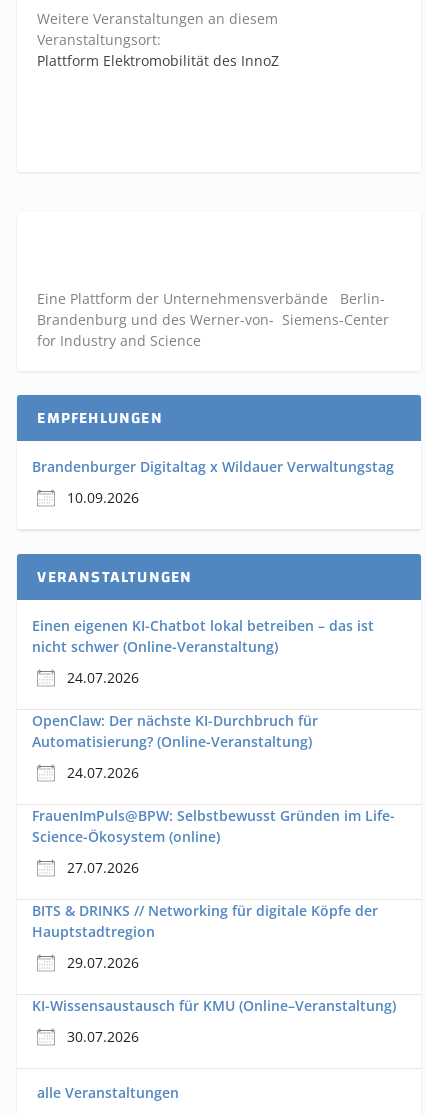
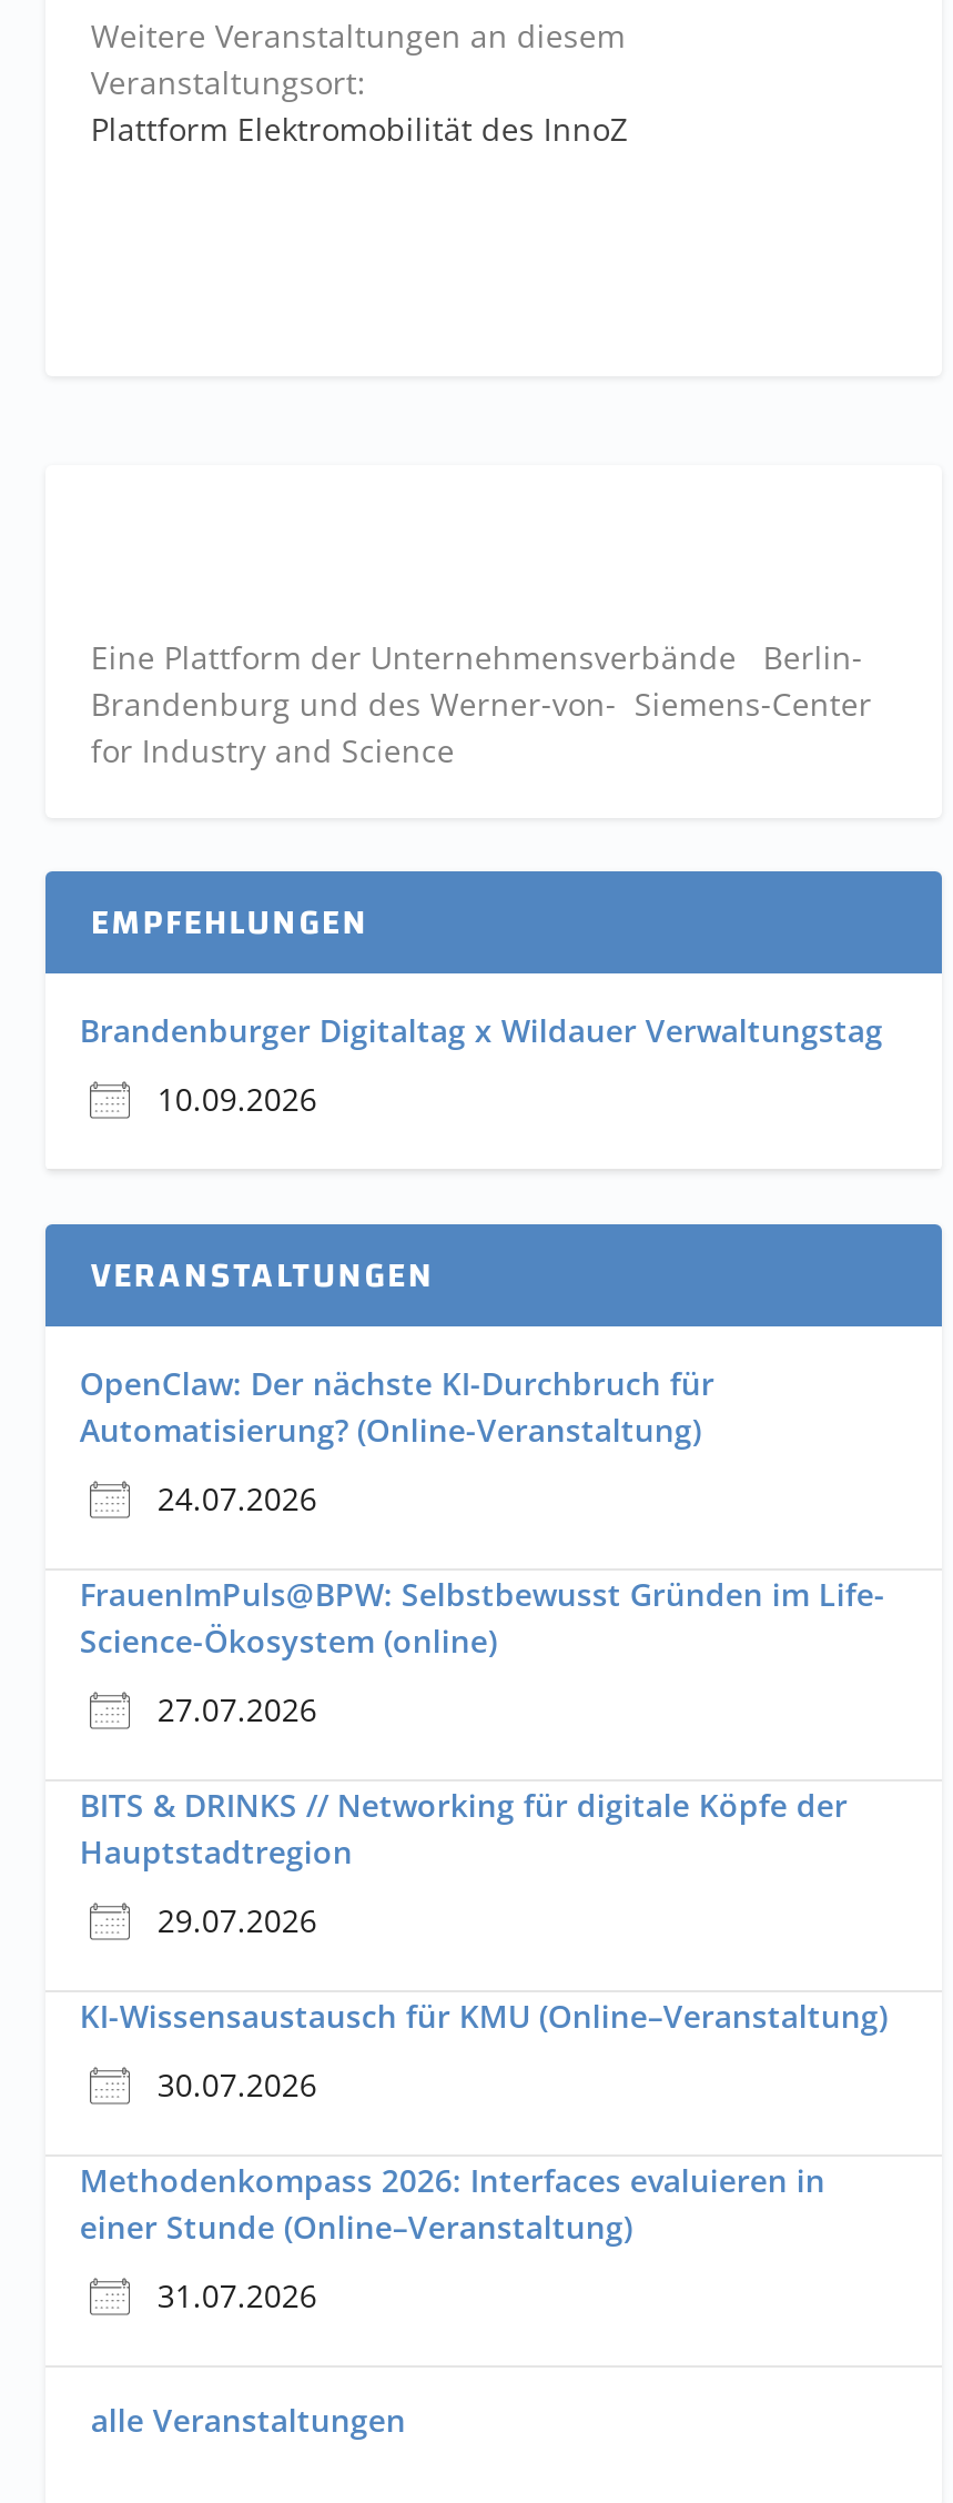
[32,616,374,687] Einen eigenen KI-Chatbot lokal betreiben – das ist | nicht schwer (Online-Veranstaltung) | 24.07.2026 -> none
moved [32,711,396,1046] -> [80,1361,887,2105]: OpenClaw: Der nächste KI-Durchbruch für | Automatisierung? (Online-Veranstaltung) | 24.07.2026 | ... | KI-Wissensaustausch für KMU (Online–Veranstaltung) | 30.07.2026
none -> [80,2158,825,2316] Methodenkompass 2026: Interfaces evaluieren in | einer Stunde (Online–Veranstaltung) | 31.07.2026

